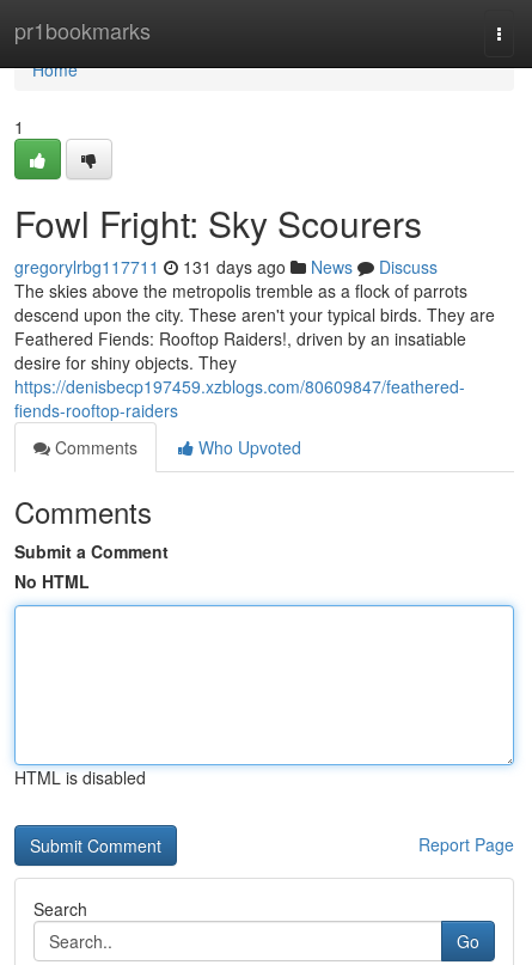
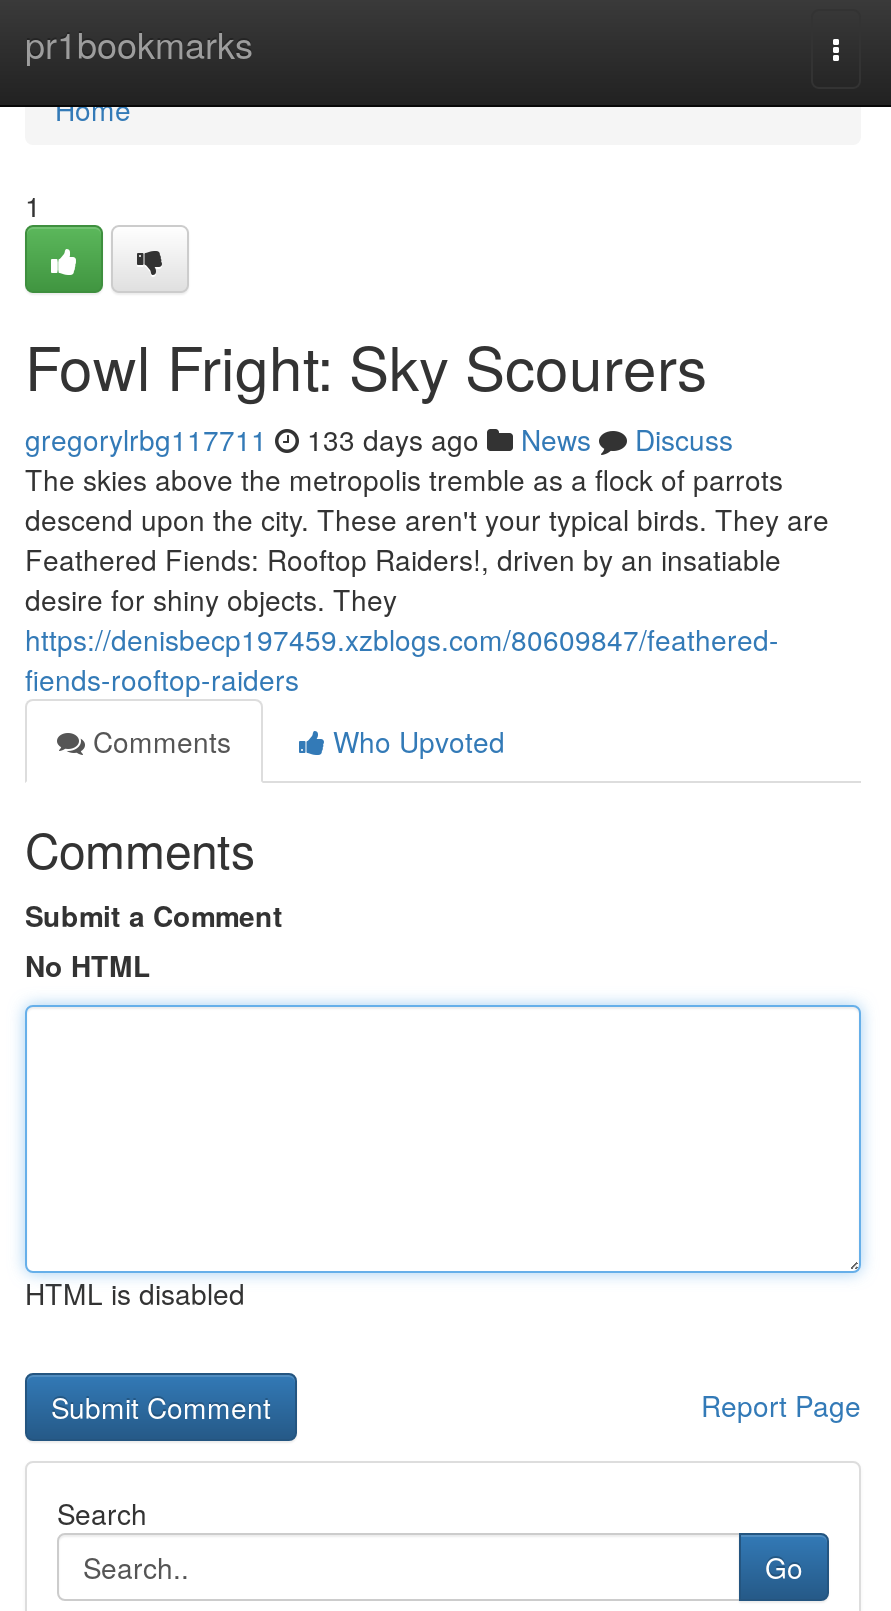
[14,255,438,279] gregorylrbg117711 131 days ago News Discuss -> [25,419,733,459] gregorylrbg117711 133 days ago News Discuss

